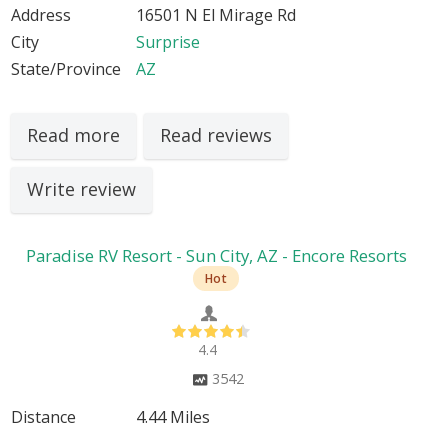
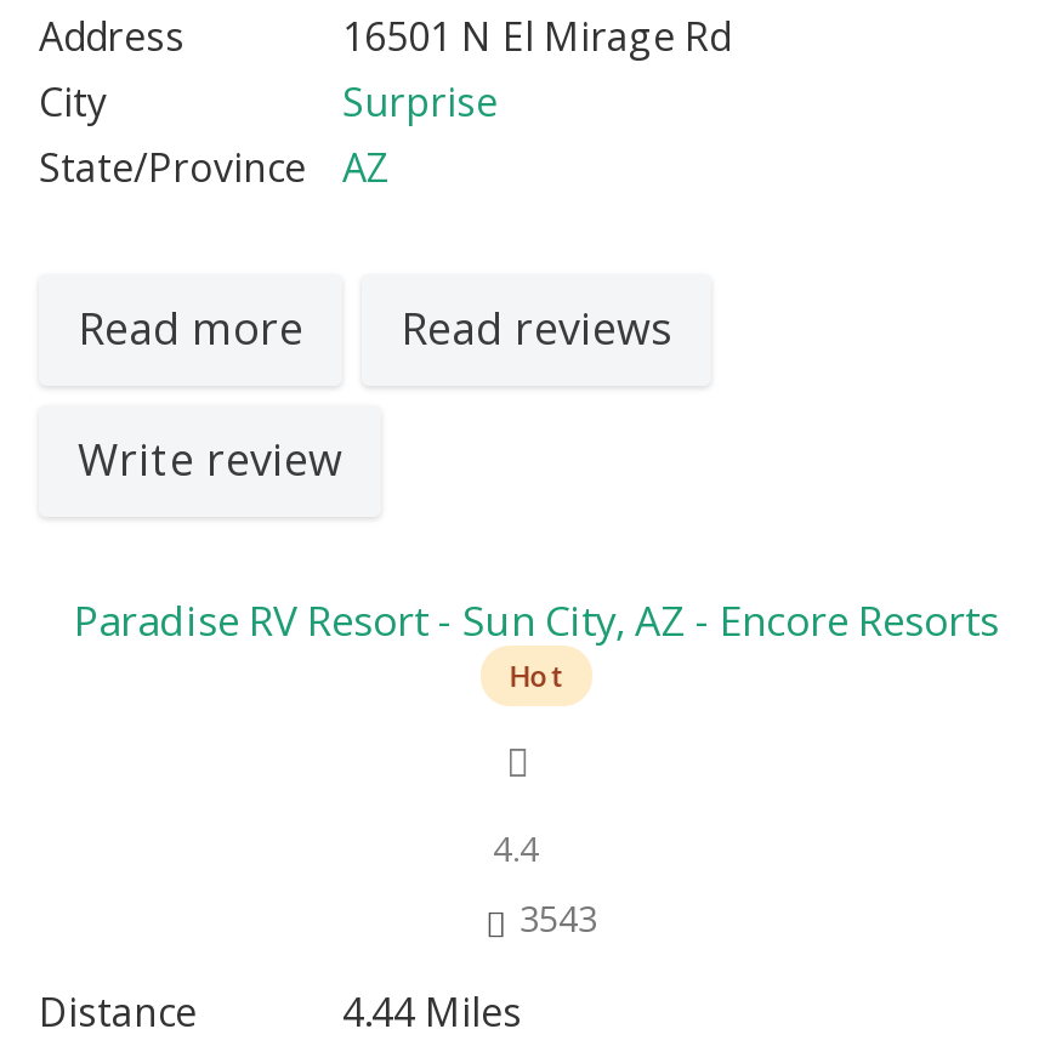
[171,304,249,339] [image] -> none
[211,368,243,387] 3542 -> [520,894,597,940] 3543

